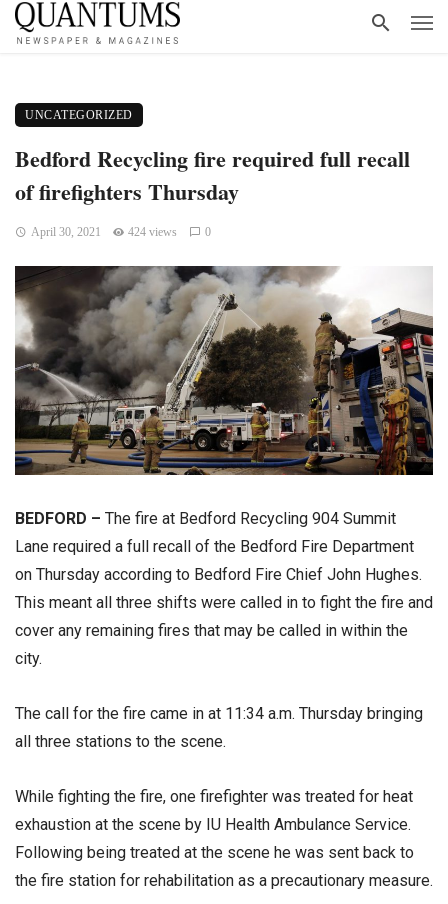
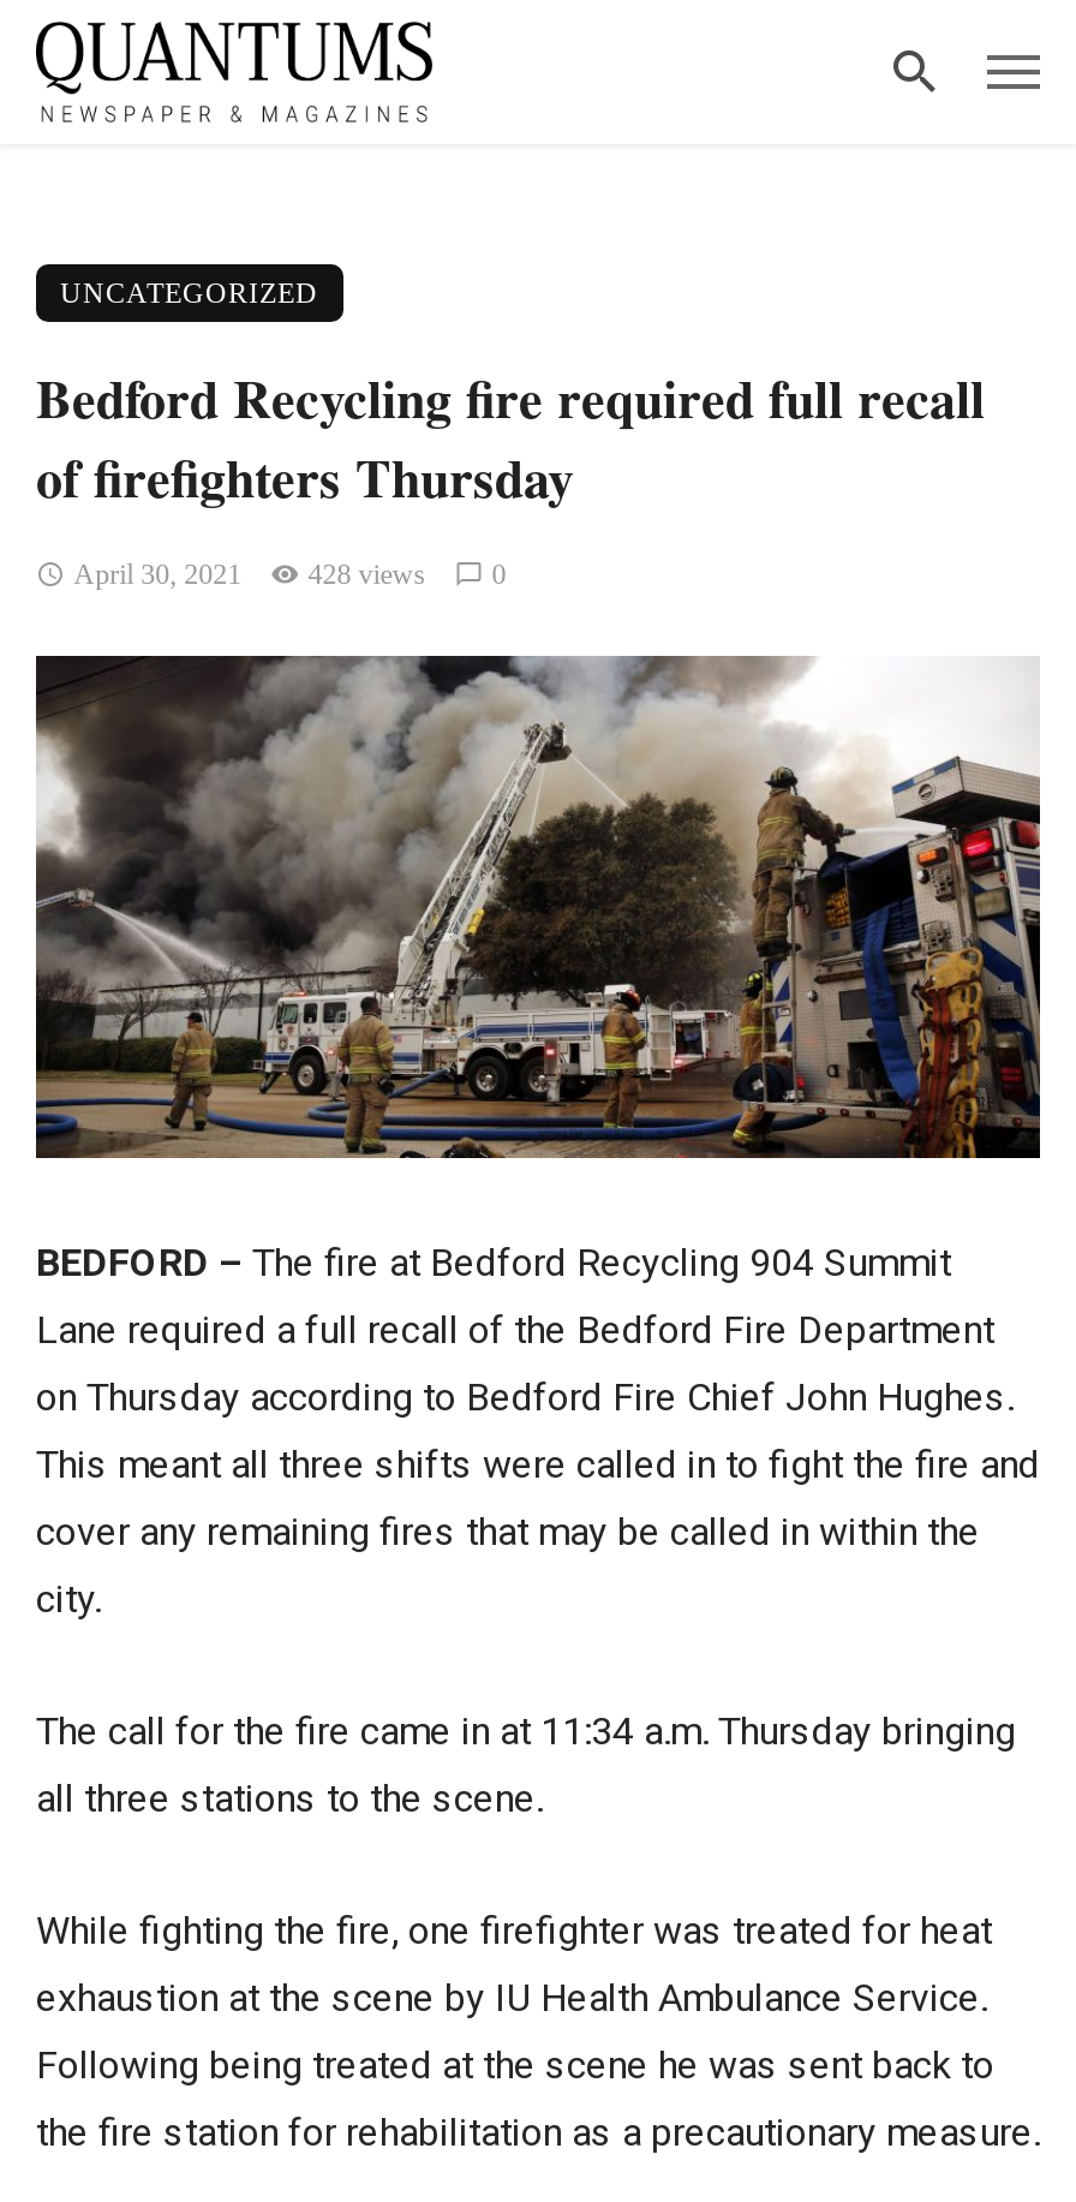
[31,225,211,239] April 30, 2021 424 views 0 -> [73,557,506,591] April 30, 2021 428 views 0

